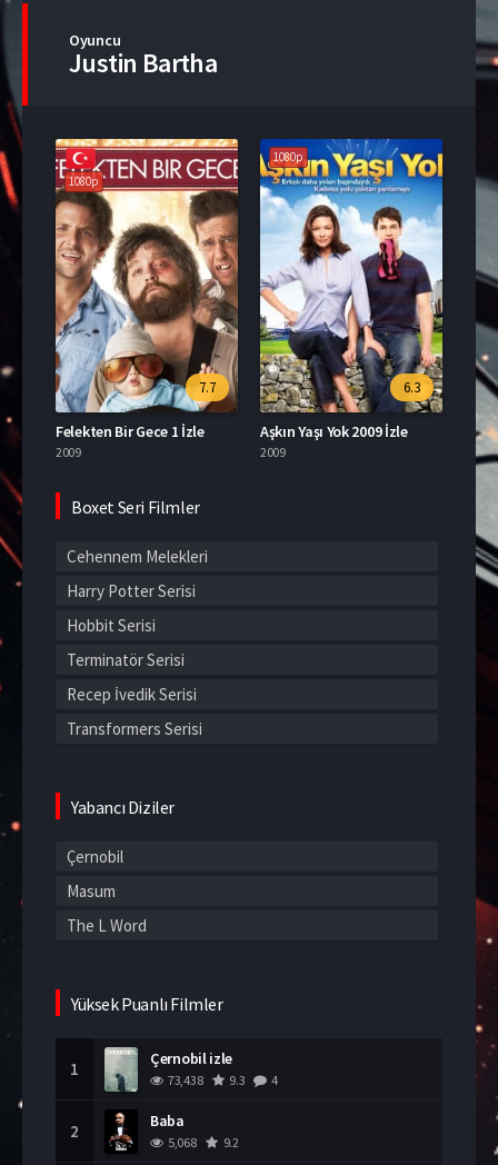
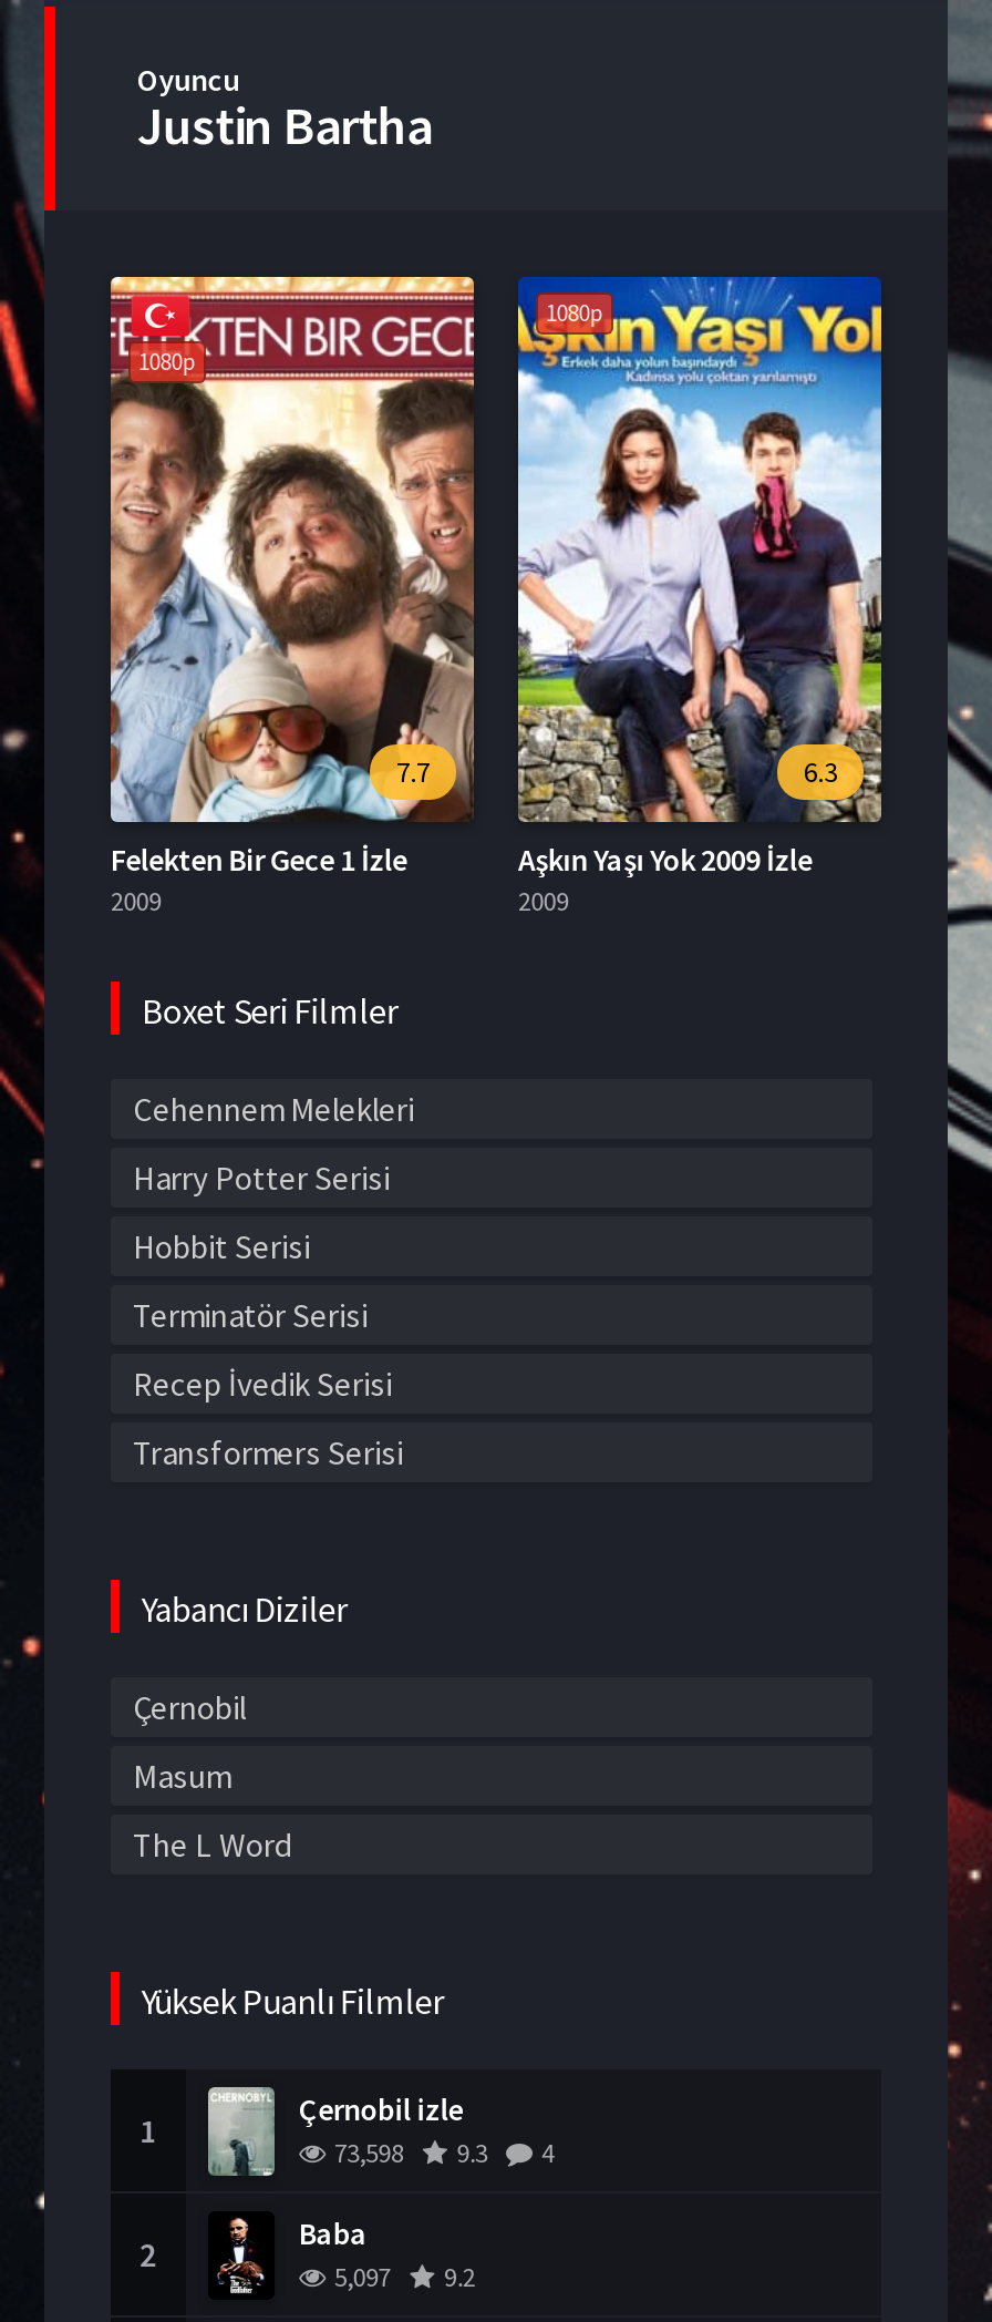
[168,1072,278,1088] 73,438 9.3 4 -> [334,2136,554,2169] 73,598 9.3 4
[168,1134,239,1151] 5,068 9.2 -> [334,2260,475,2293] 5,097 9.2

